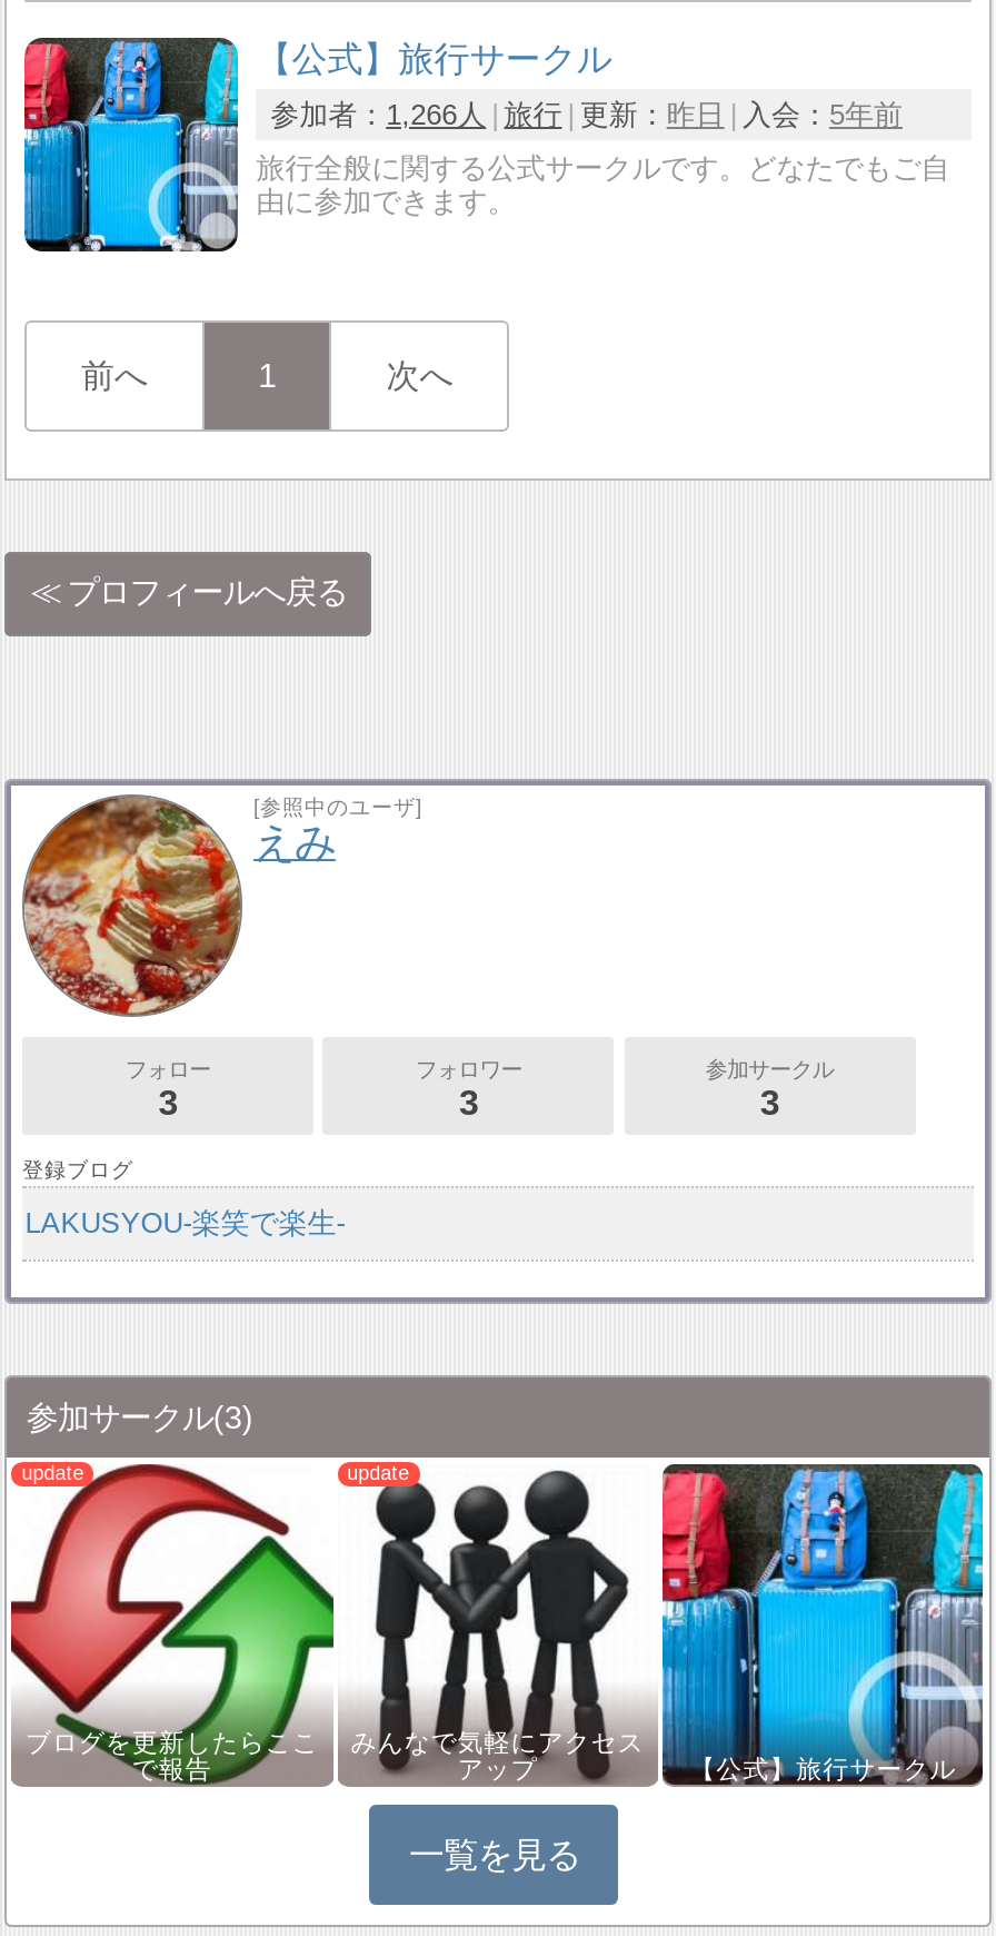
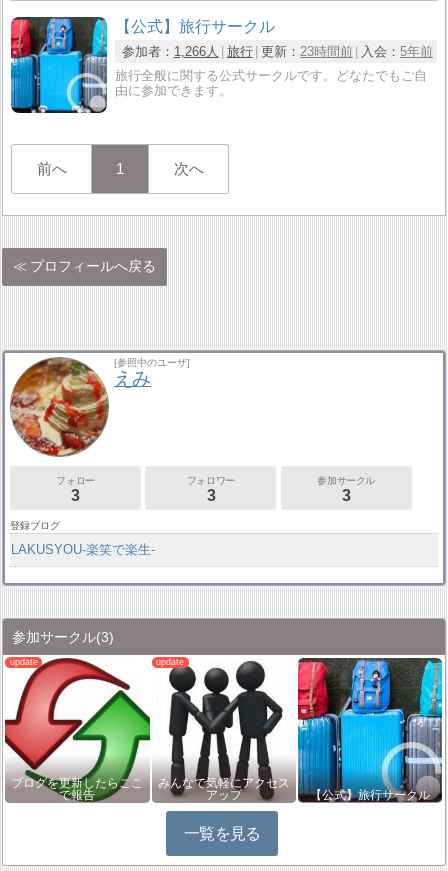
[270,99,903,132] 参加者：1,266人 旅行 更新：昨日 入会：5年前 -> [122,44,433,59] 参加者：1,266人 旅行 更新：23時間前 入会：5年前

